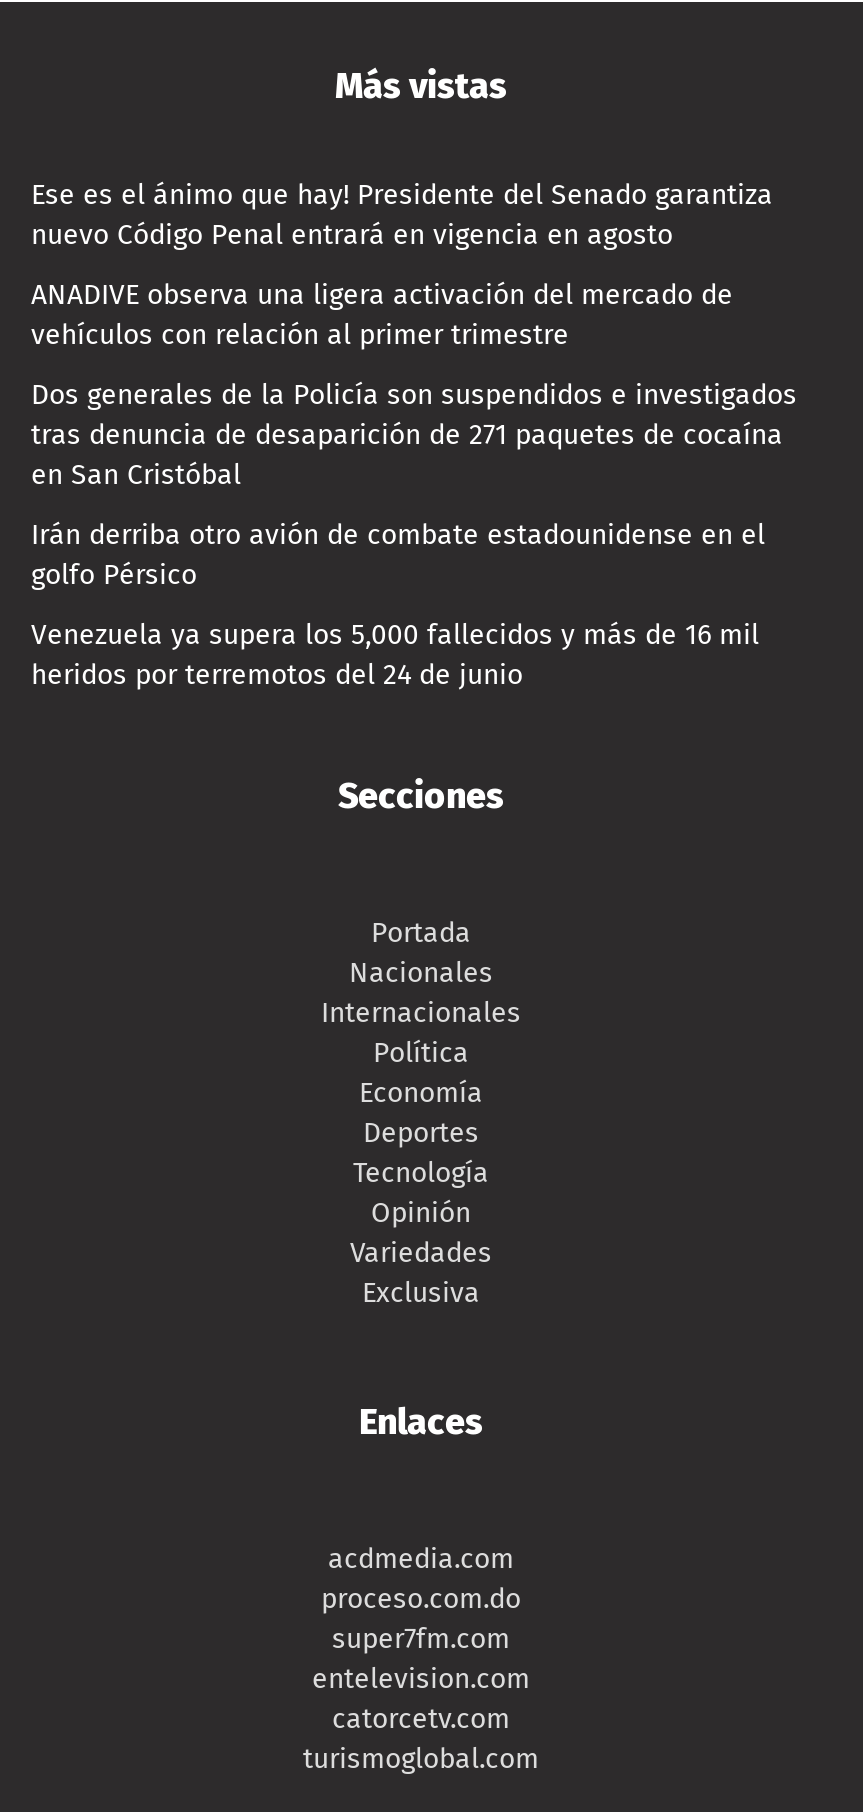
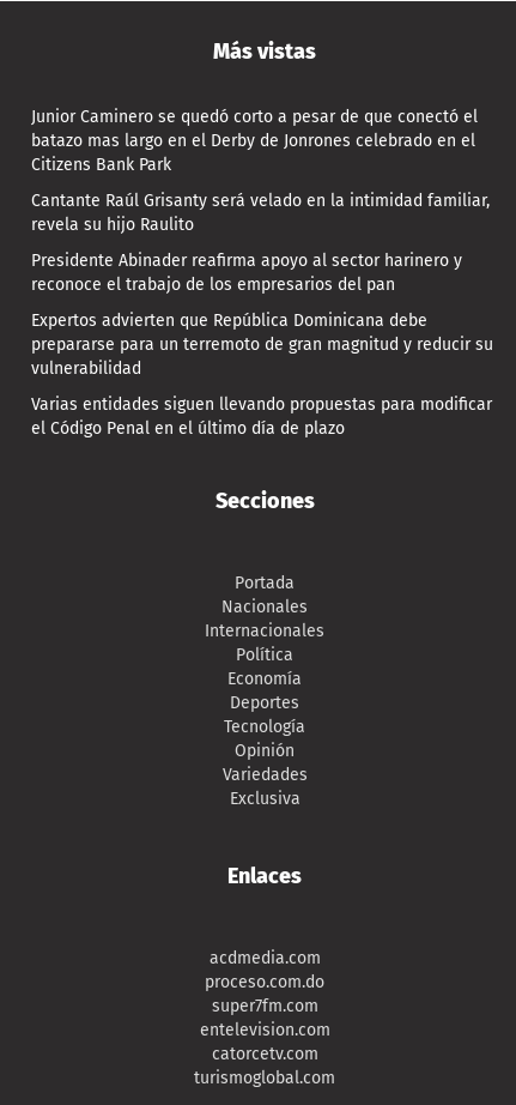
[31,178,773,252] Ese es el ánimo que hay! Presidente del Senado garantiza | nuevo Código Penal entrará en vigencia en agosto -> [31,106,478,175] Junior Caminero se quedó corto a pesar de que conectó el | batazo mas largo en el Derby de Jonrones celebrado en el | Citizens Bank Park
[31,278,733,352] ANADIVE observa una ligera activación del mercado de | vehículos con relación al primer trimestre -> [31,190,490,235] Cantante Raúl Grisanty será velado en la intimidad familiar, | revela su hijo Raulito
[31,378,797,492] Dos generales de la Policía son suspendidos e investigados | tras denuncia de desaparición de 271 paquetes de cocaína | en San Cristóbal -> [31,250,462,295] Presidente Abinader reafirma apoyo al sector harinero y | reconoce el trabajo de los empresarios del pan
[31,518,765,592] Irán derriba otro avión de combate estadounidense en el | golfo Pérsico -> [31,310,493,378] Expertos advierten que República Dominicana debe | prepararse para un terremoto de gran magnitud y reducir su | vulnerabilidad
[31,618,759,692] Venezuela ya supera los 5,000 fallecidos y más de 16 mil | heridos por terremotos del 24 de junio -> [31,394,492,438] Varias entidades siguen llevando propuestas para modificar | el Código Penal en el último día de plazo

